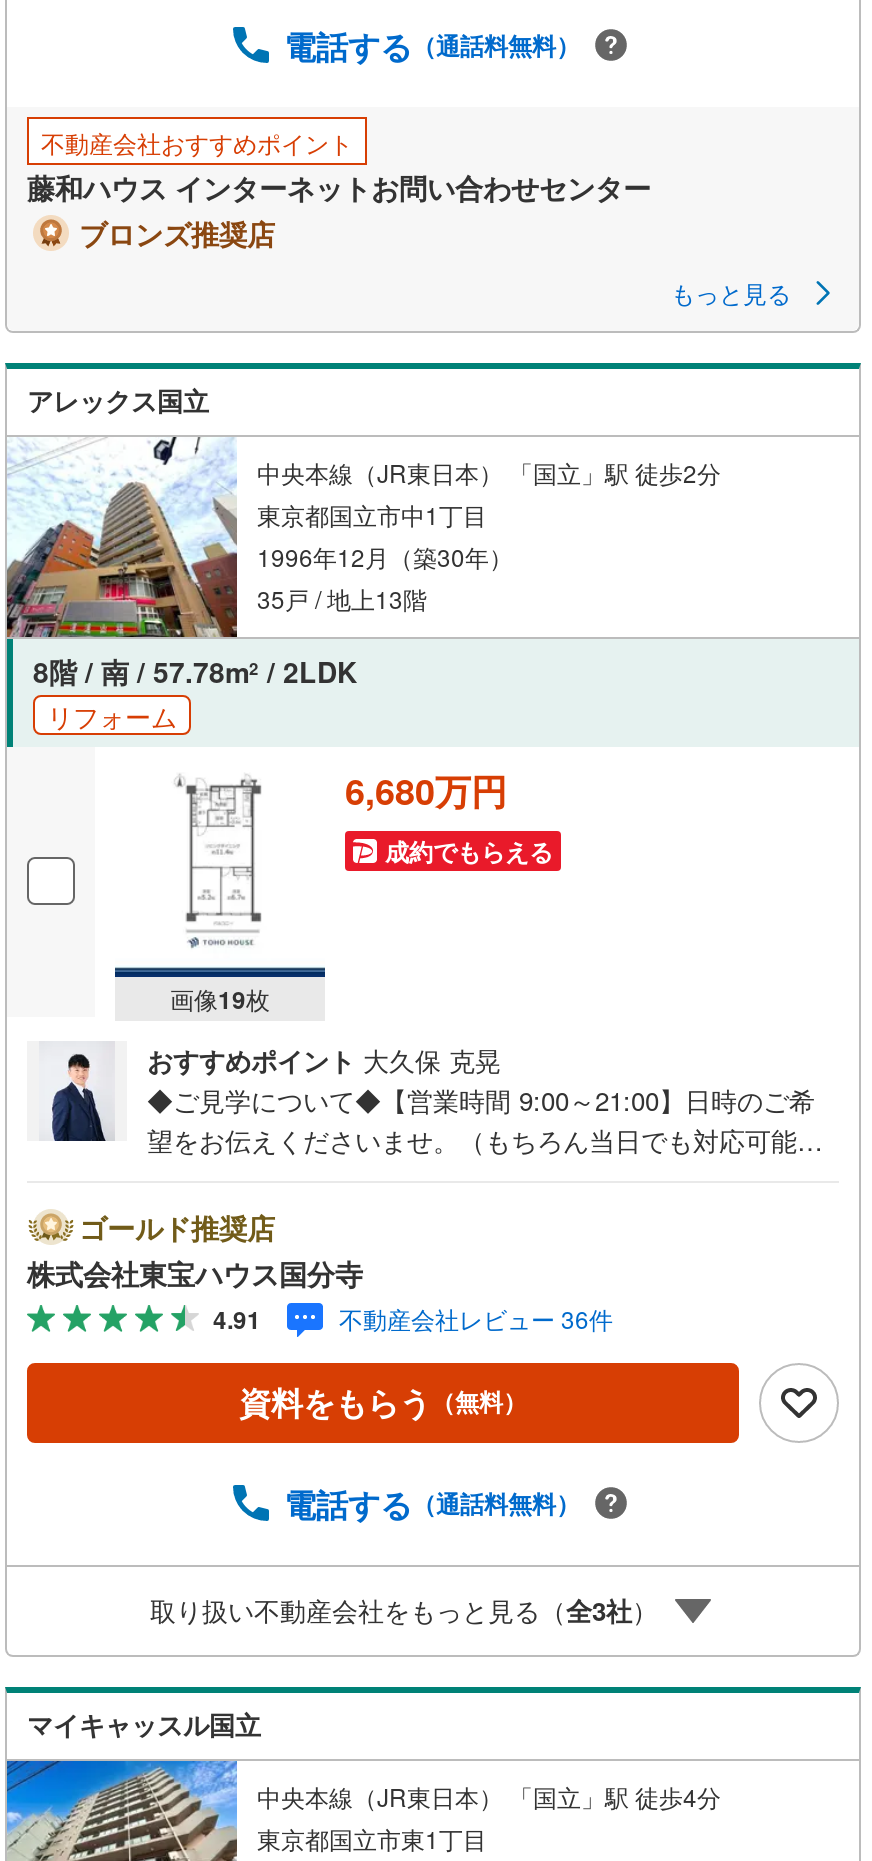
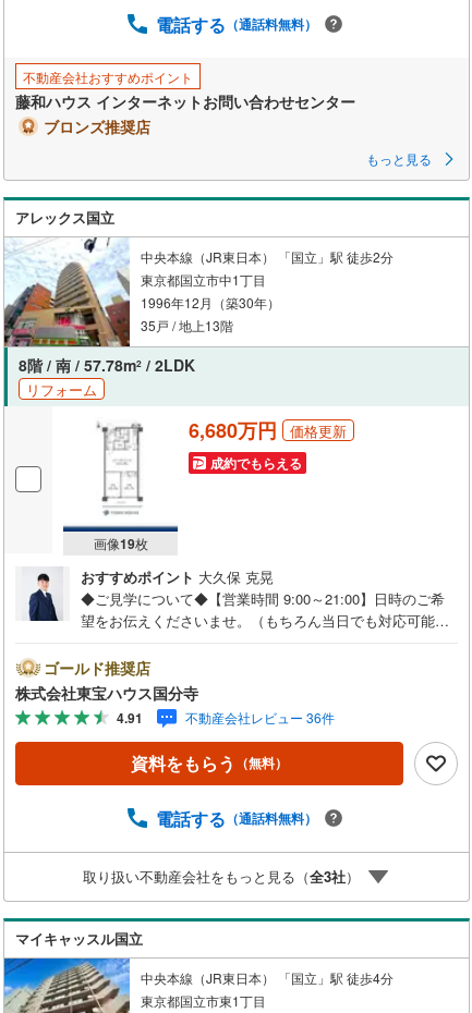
none -> [290,420,347,441] 価格更新

